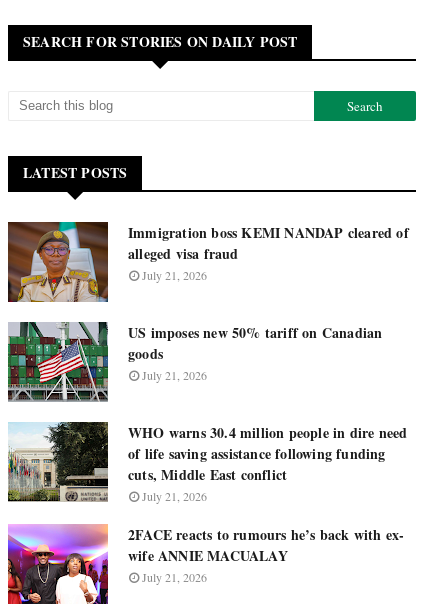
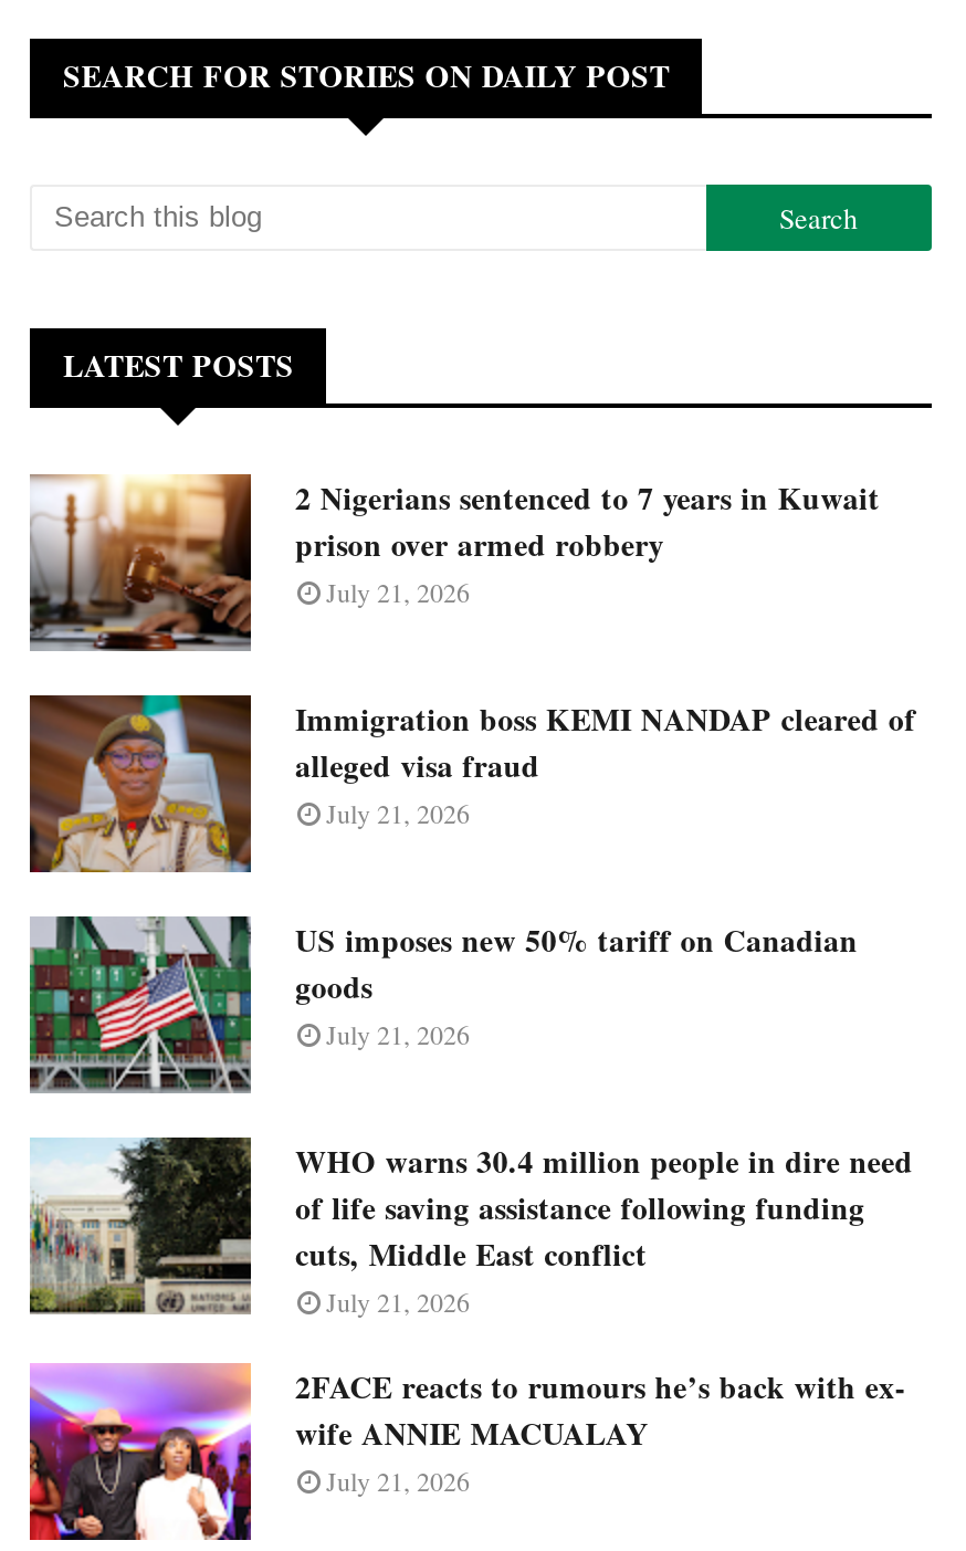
none -> [30,472,880,653] [image] | 2 Nigerians sentenced to 7 years in Kuwait | prison over armed robbery | July 21, 2026

